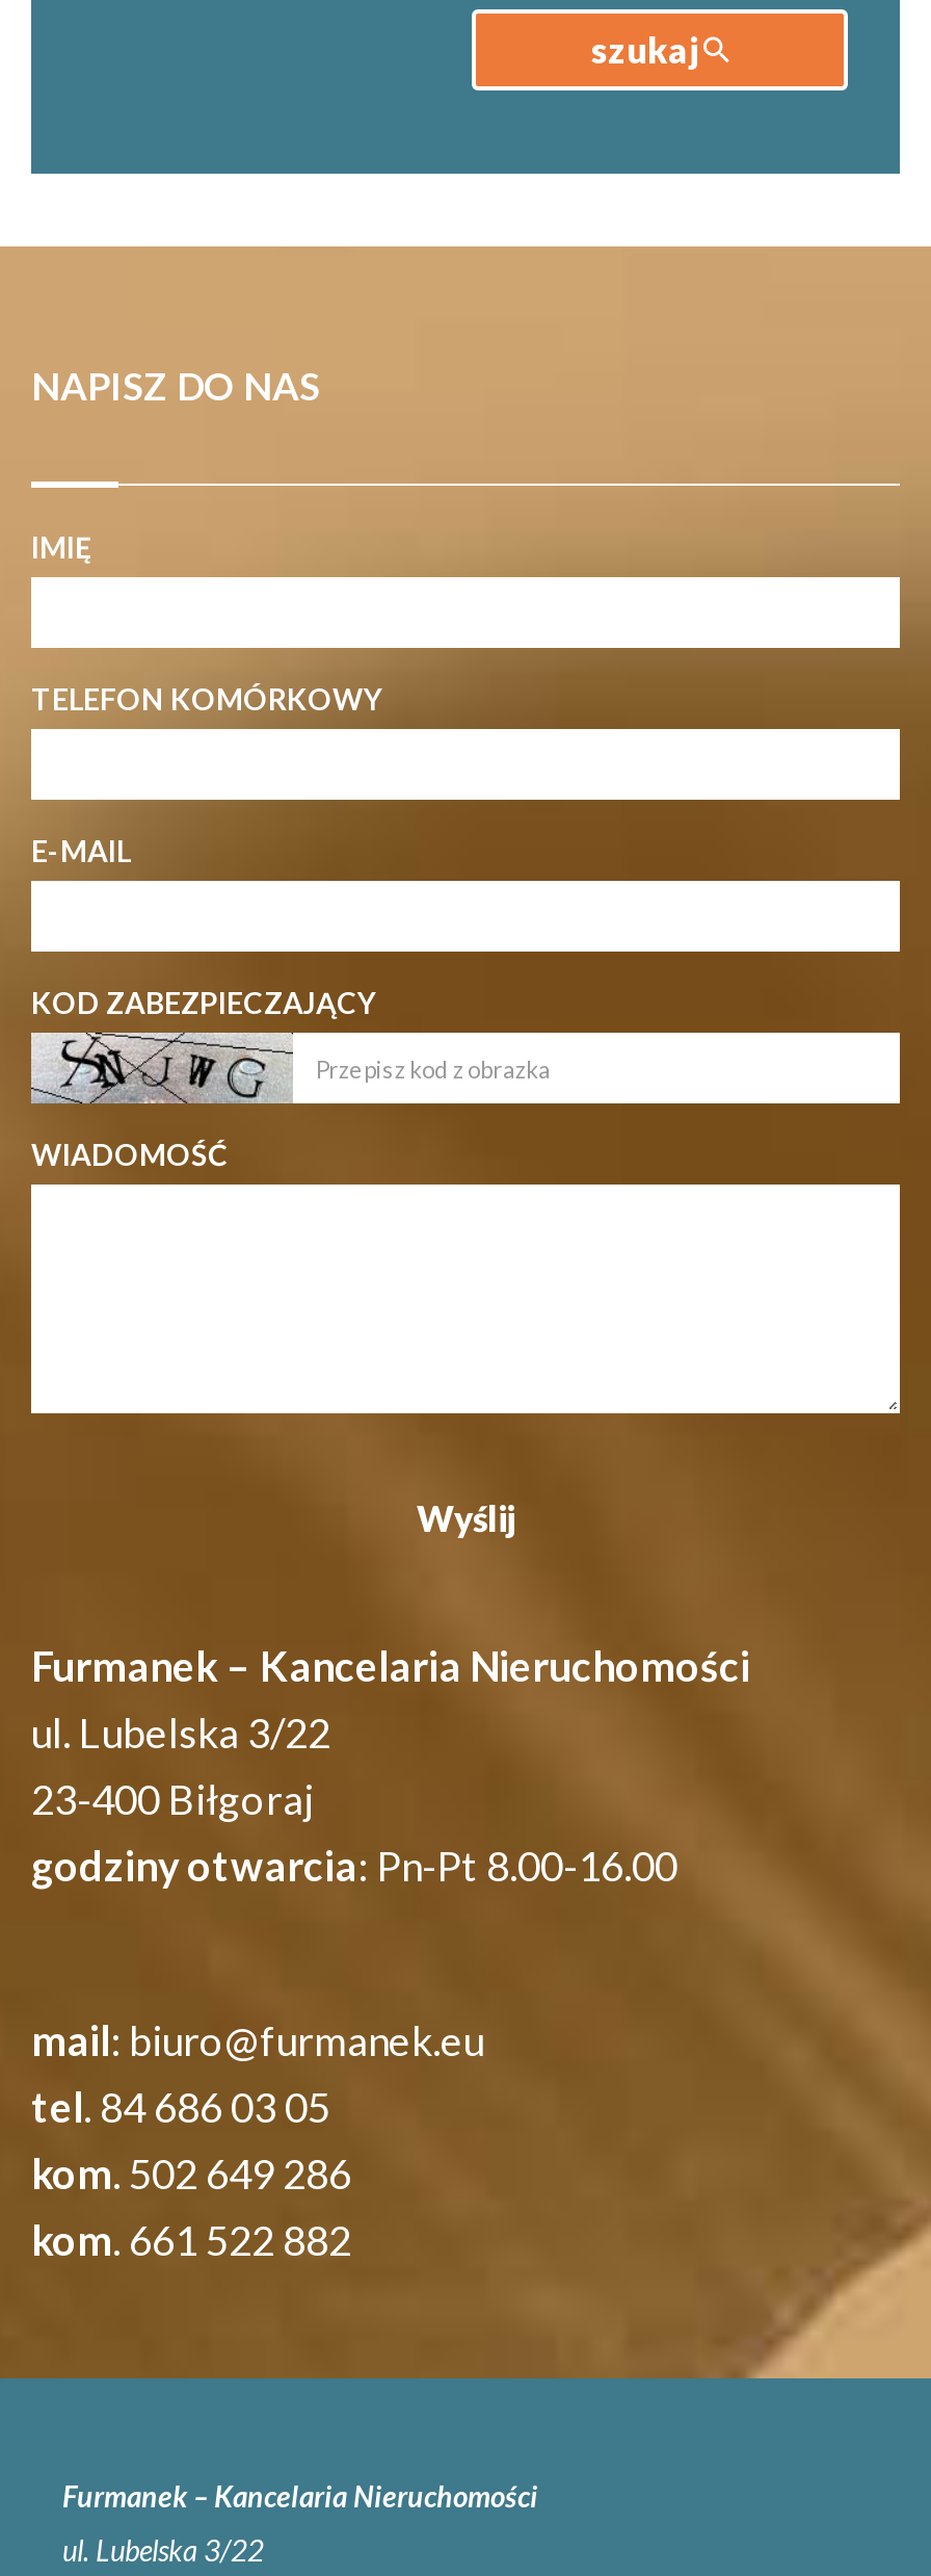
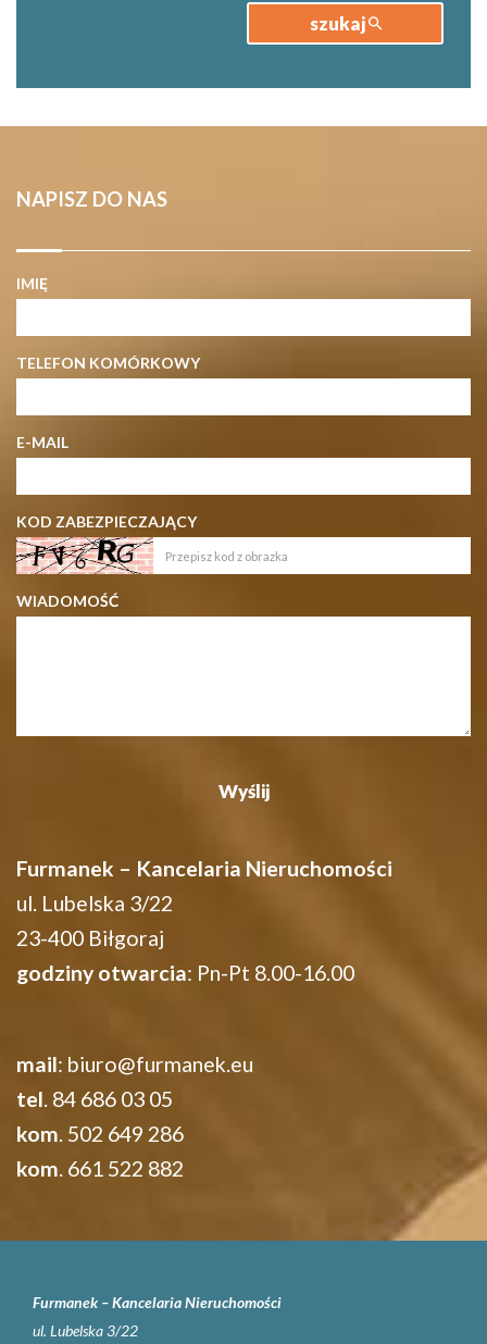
[31,1031,293,1103] [image] -> [16,536,153,575] [image]

